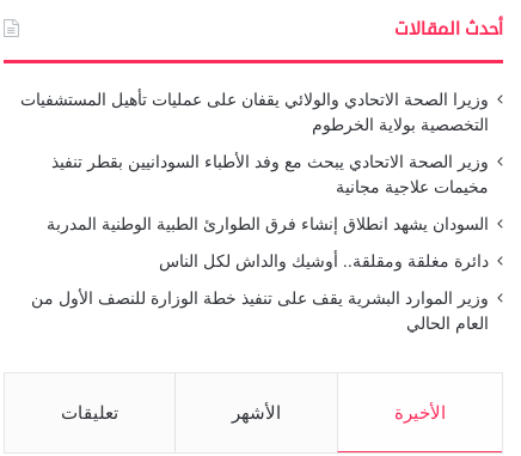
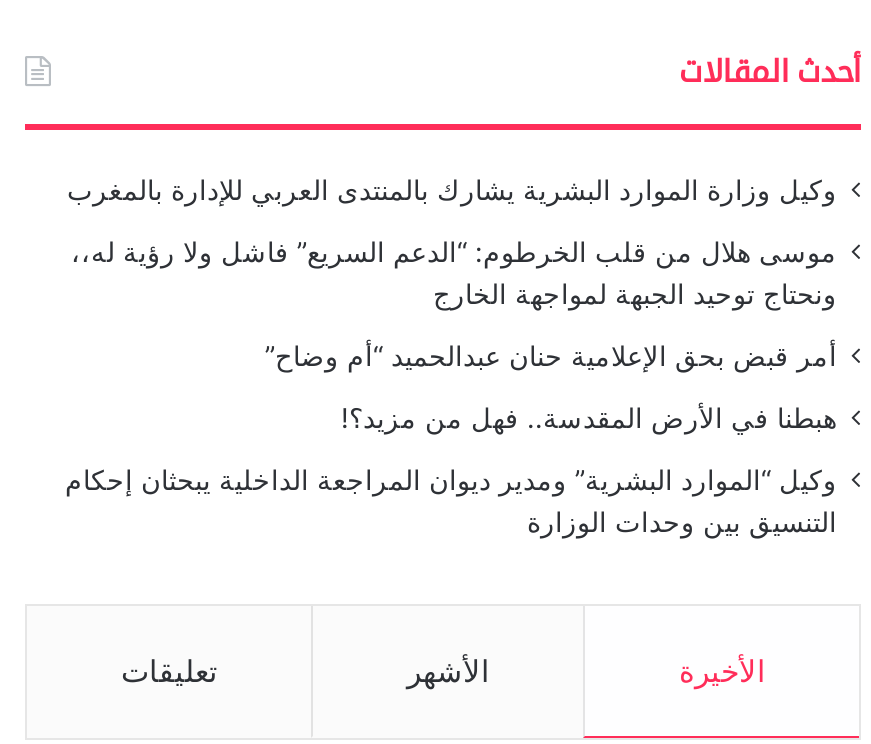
[20,89,489,134] وزيرا الصحة الاتحادي والولائي يقفان على عمليات تأهيل المستشفيات | التخصصية بولاية الخرطوم -> [67,173,837,205] وكيل وزارة الموارد البشرية يشارك بالمنتدى العربي للإدارة بالمغرب
[51,152,489,196] وزير الصحة الاتحادي يبحث مع وفد الأطباء السودانيين بقطر تنفيذ | مخيمات علاجية مجانية -> [71,235,837,309] موسى هلال من قلب الخرطوم: “الدعم السريع” فاشل ولا رؤية له،، | ونحتاج توحيد الجبهة لمواجهة الخارج
[47,214,489,233] السودان يشهد انطلاق إنشاء فرق الطوارئ الطبية الوطنية المدربة -> [265,339,837,371] أمر قبض بحق الإعلامية حنان عبدالحميد “أم وضاح”
[159,251,489,270] دائرة مغلقة ومقلقة.. أوشيك والداش لكل الناس -> [341,401,837,433] هبطنا في الأرض المقدسة.. فهل من مزيد؟!
[31,288,489,332] وزير الموارد البشرية يقف على تنفيذ خطة الوزارة للنصف الأول من | العام الحالي -> [65,463,837,537] وكيل “الموارد البشرية” ومدير ديوان المراجعة الداخلية يبحثان إحكام | التنسيق بين وحدات الوزارة

